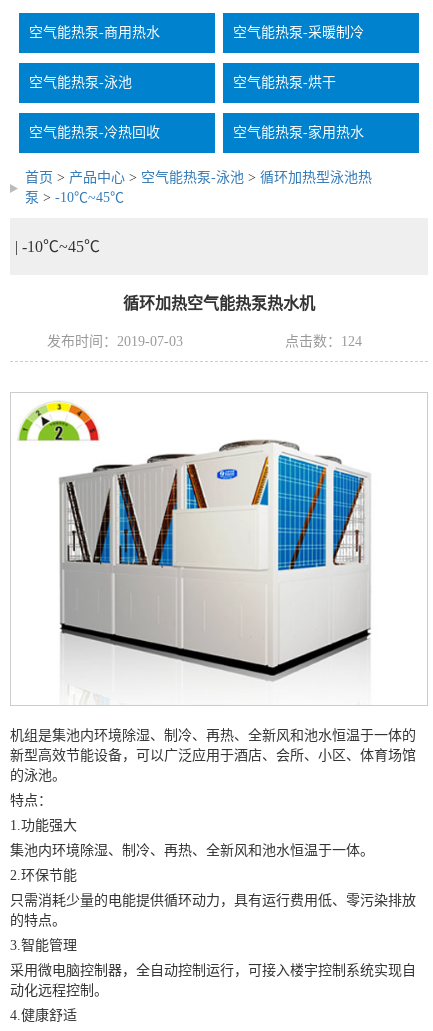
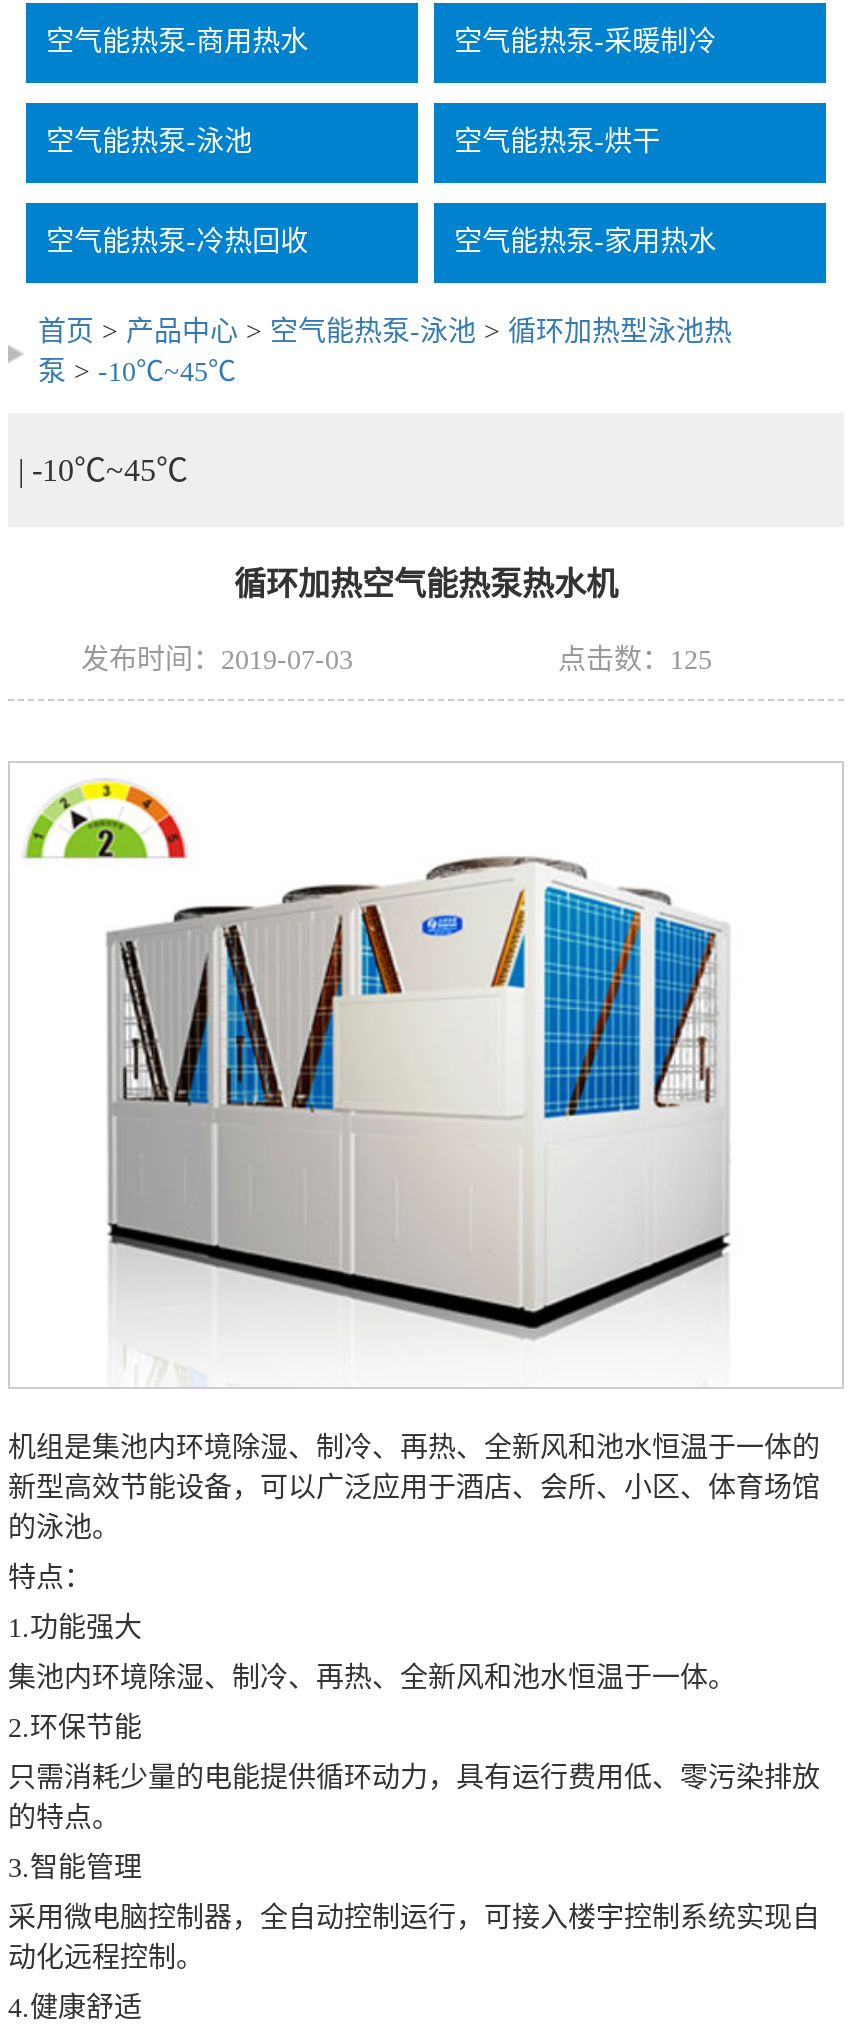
[285,334,362,349] 点击数：124 -> [558,645,712,675] 点击数：125

